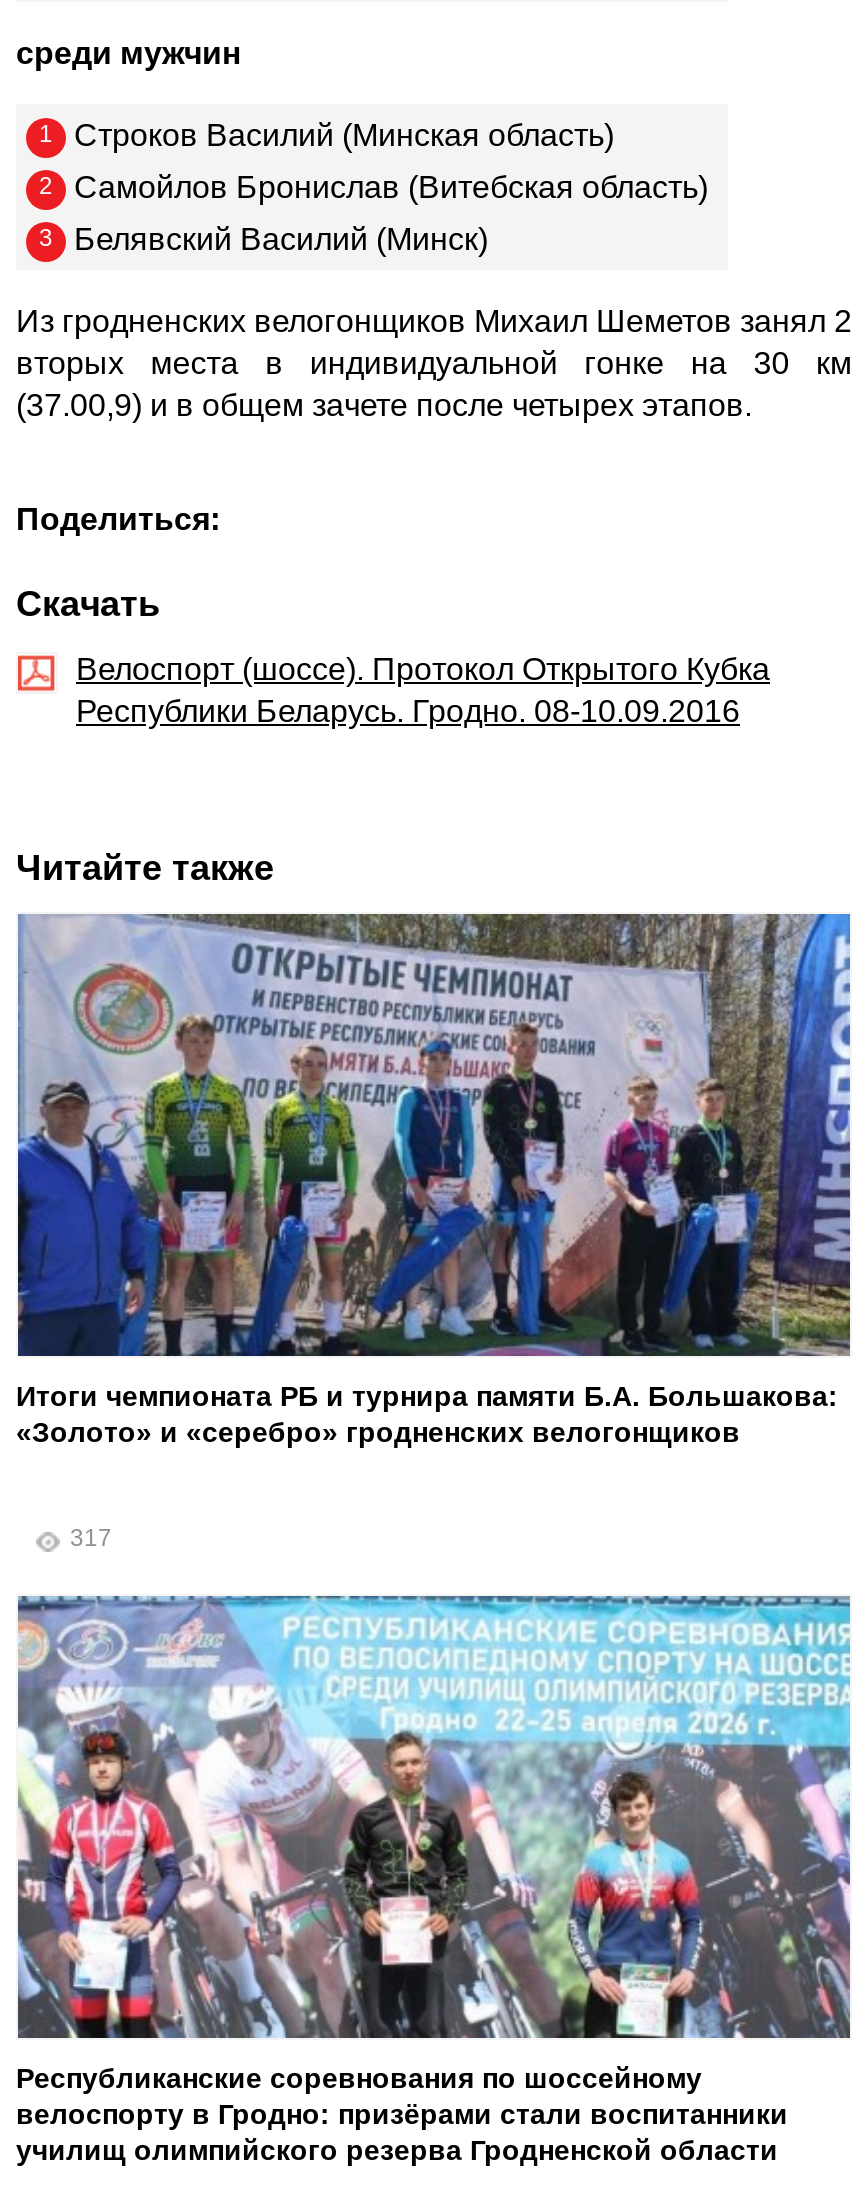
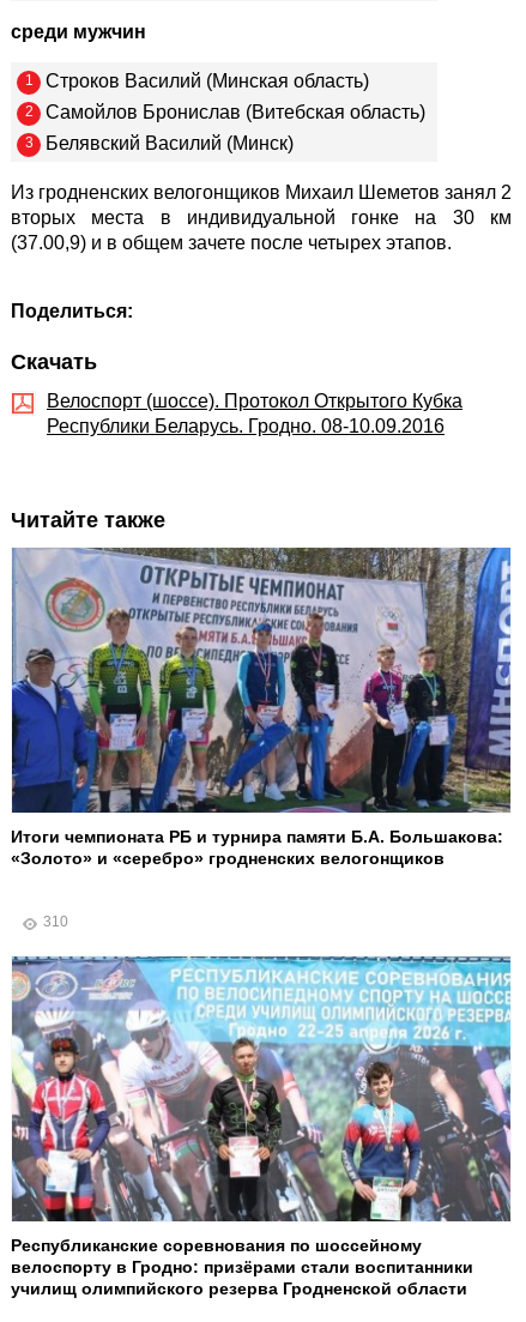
[70,1524,112,1552] 317 -> [43,914,68,930] 310

